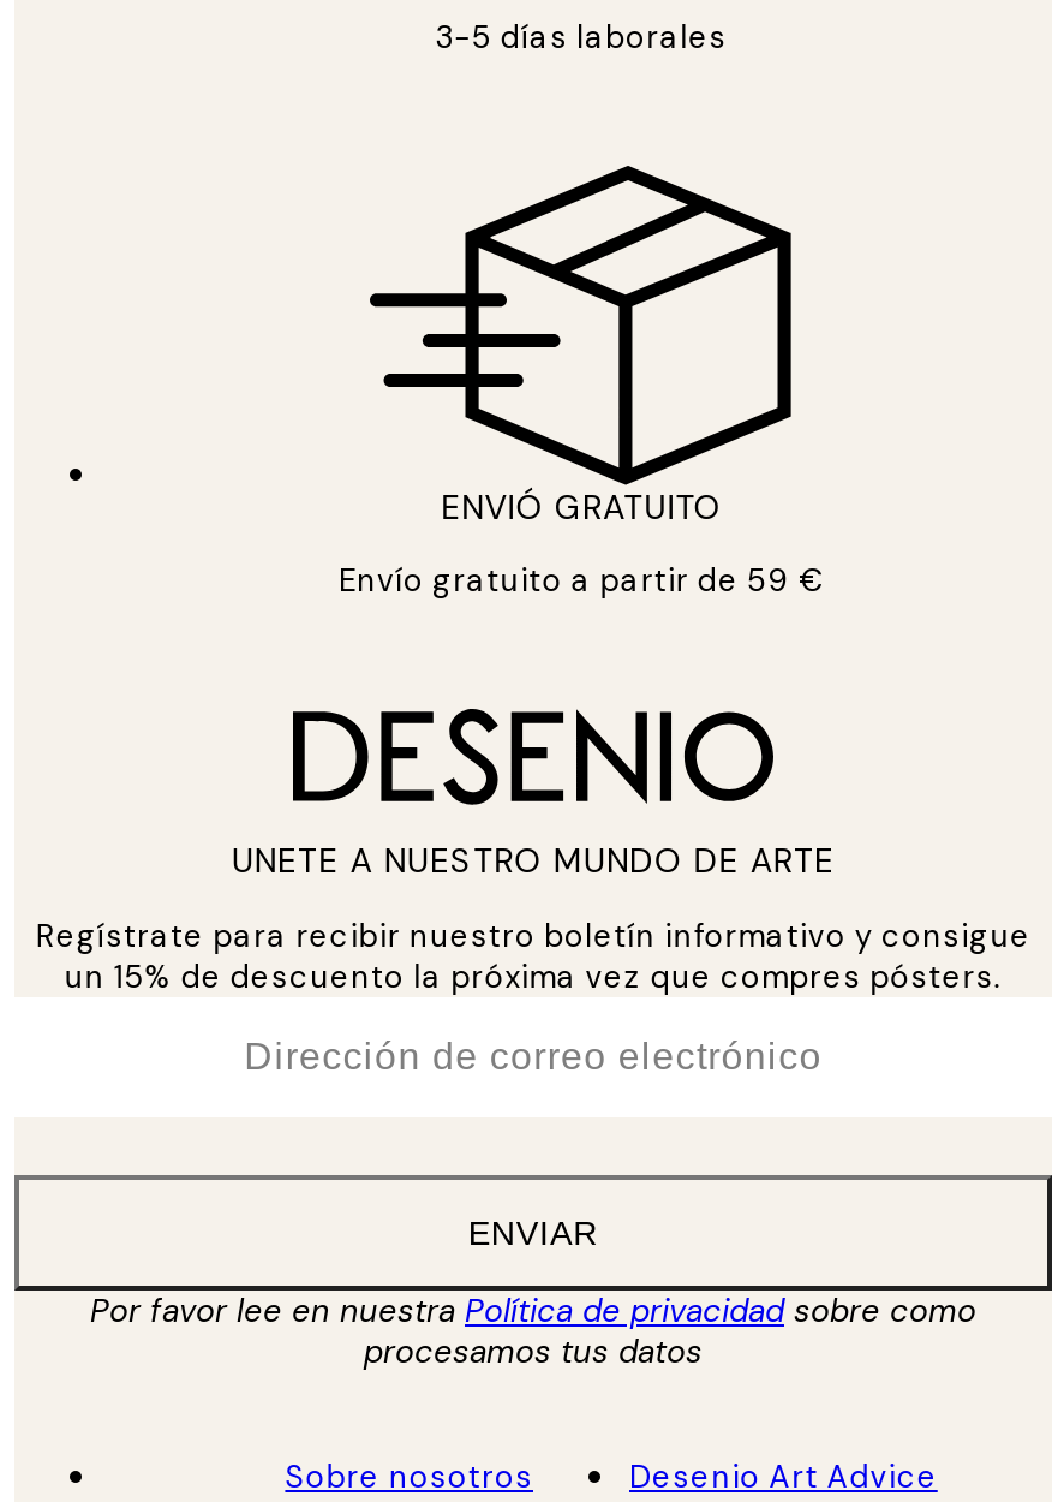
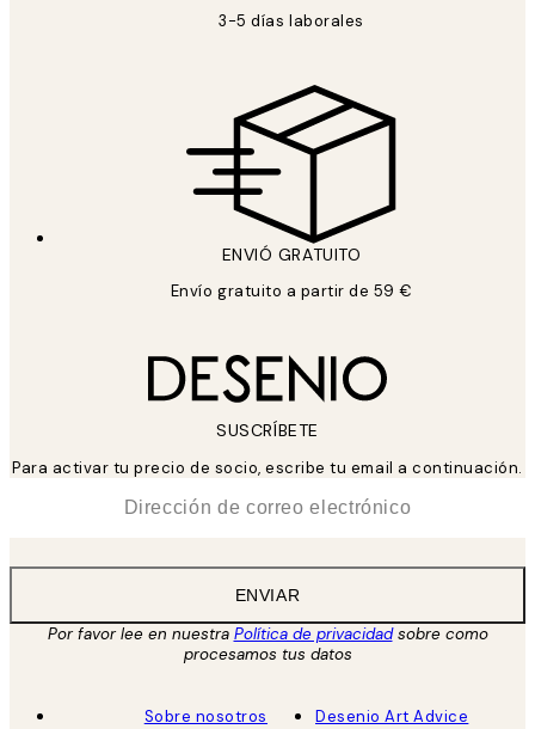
[232,838,835,881] UNETE A NUESTRO MUNDO DE ARTE -> [216,419,319,441] SUSCRÍBETE
[36,915,1031,997] Regístrate para recibir nuestro boletín informativo y consigue | un 15% de descuento la próxima vez que compres pósters. -> [12,457,523,478] Para activar tu precio de socio, escribe tu email a continuación.

